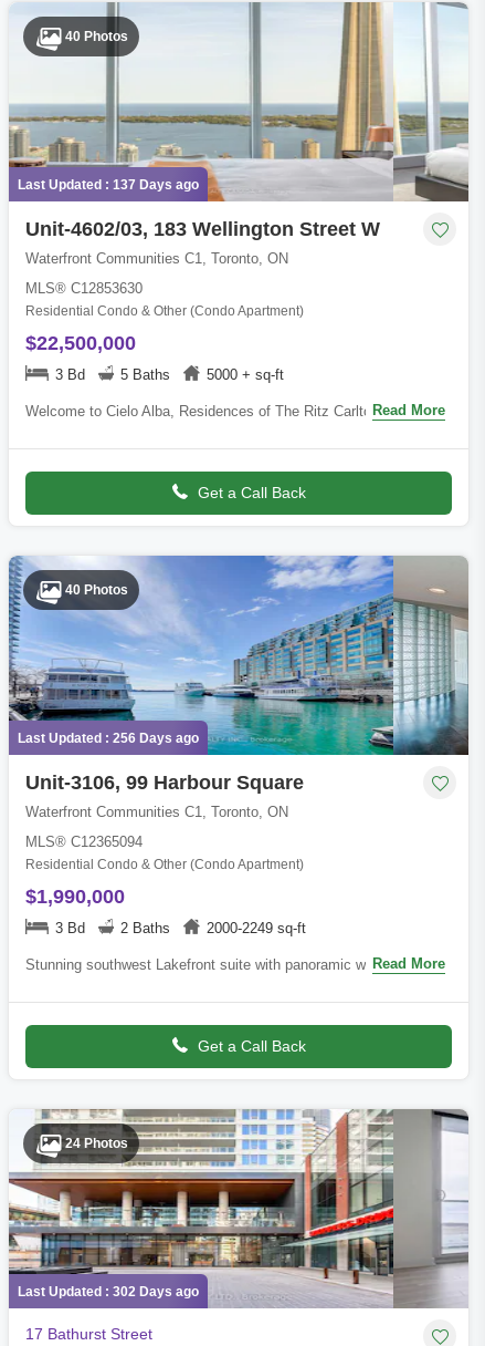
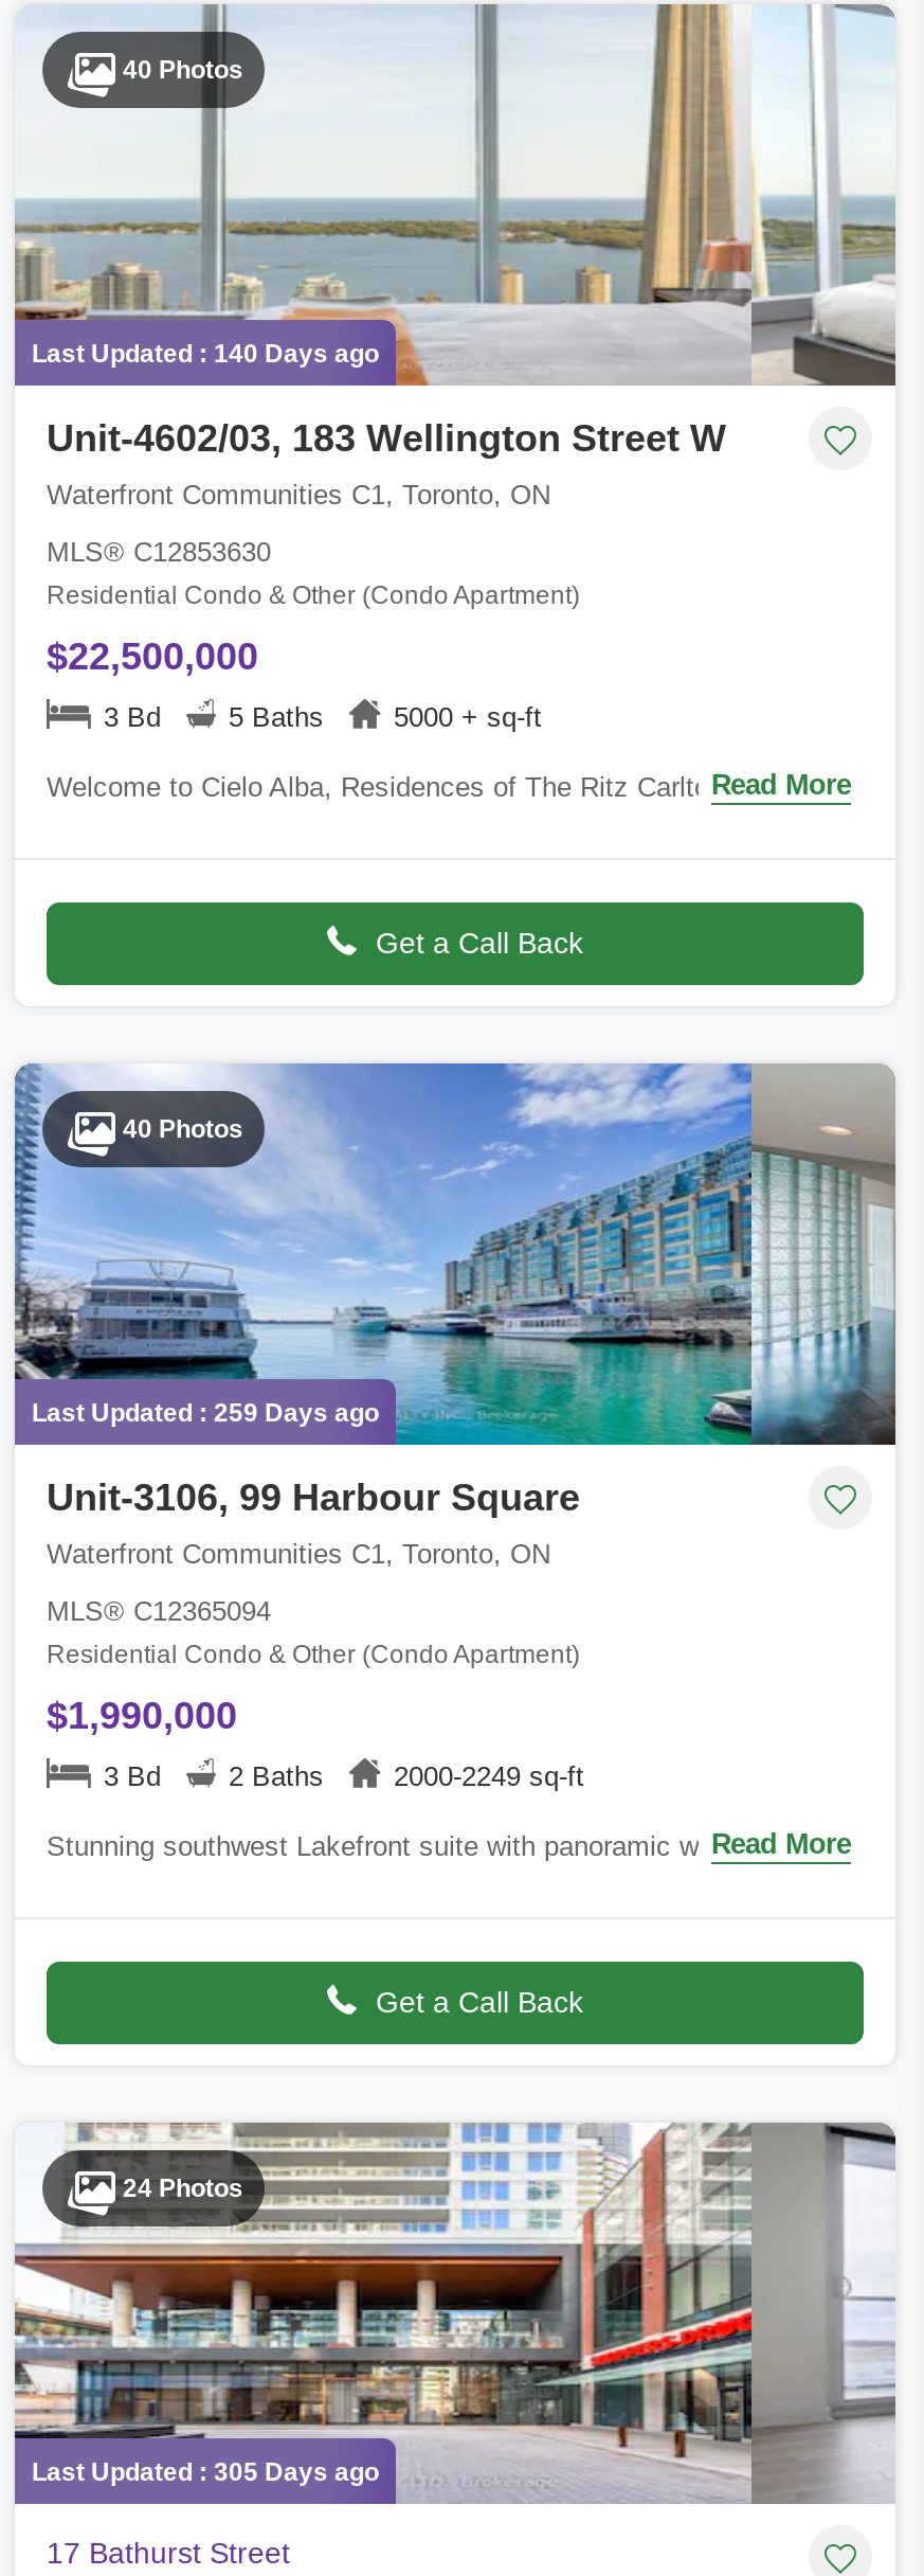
[18,177,199,192] Last Updated : 137 Days ago -> [32,339,379,368] Last Updated : 140 Days ago
[18,730,199,746] Last Updated : 256 Days ago -> [32,1398,379,1427] Last Updated : 259 Days ago
[18,1284,199,1299] Last Updated : 302 Days ago -> [32,2457,379,2487] Last Updated : 305 Days ago

